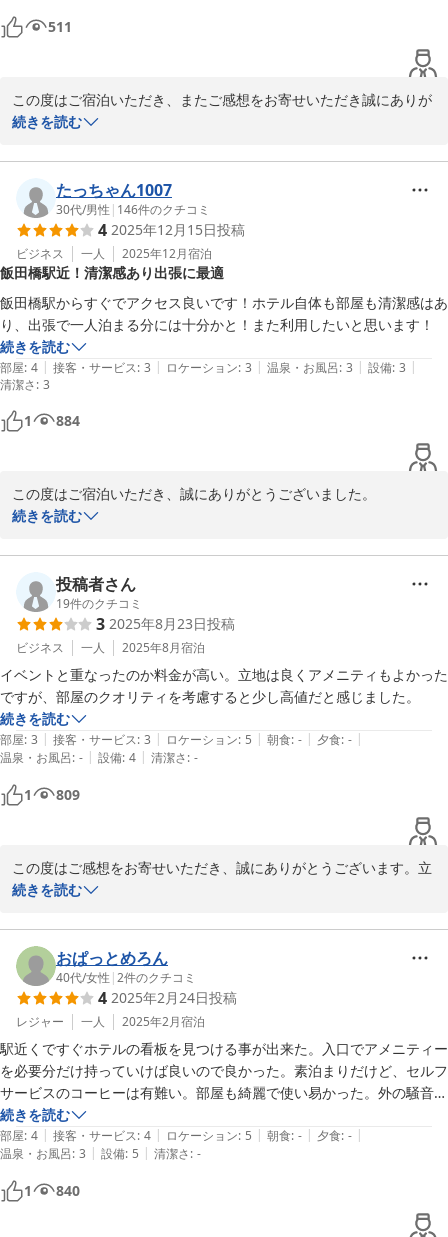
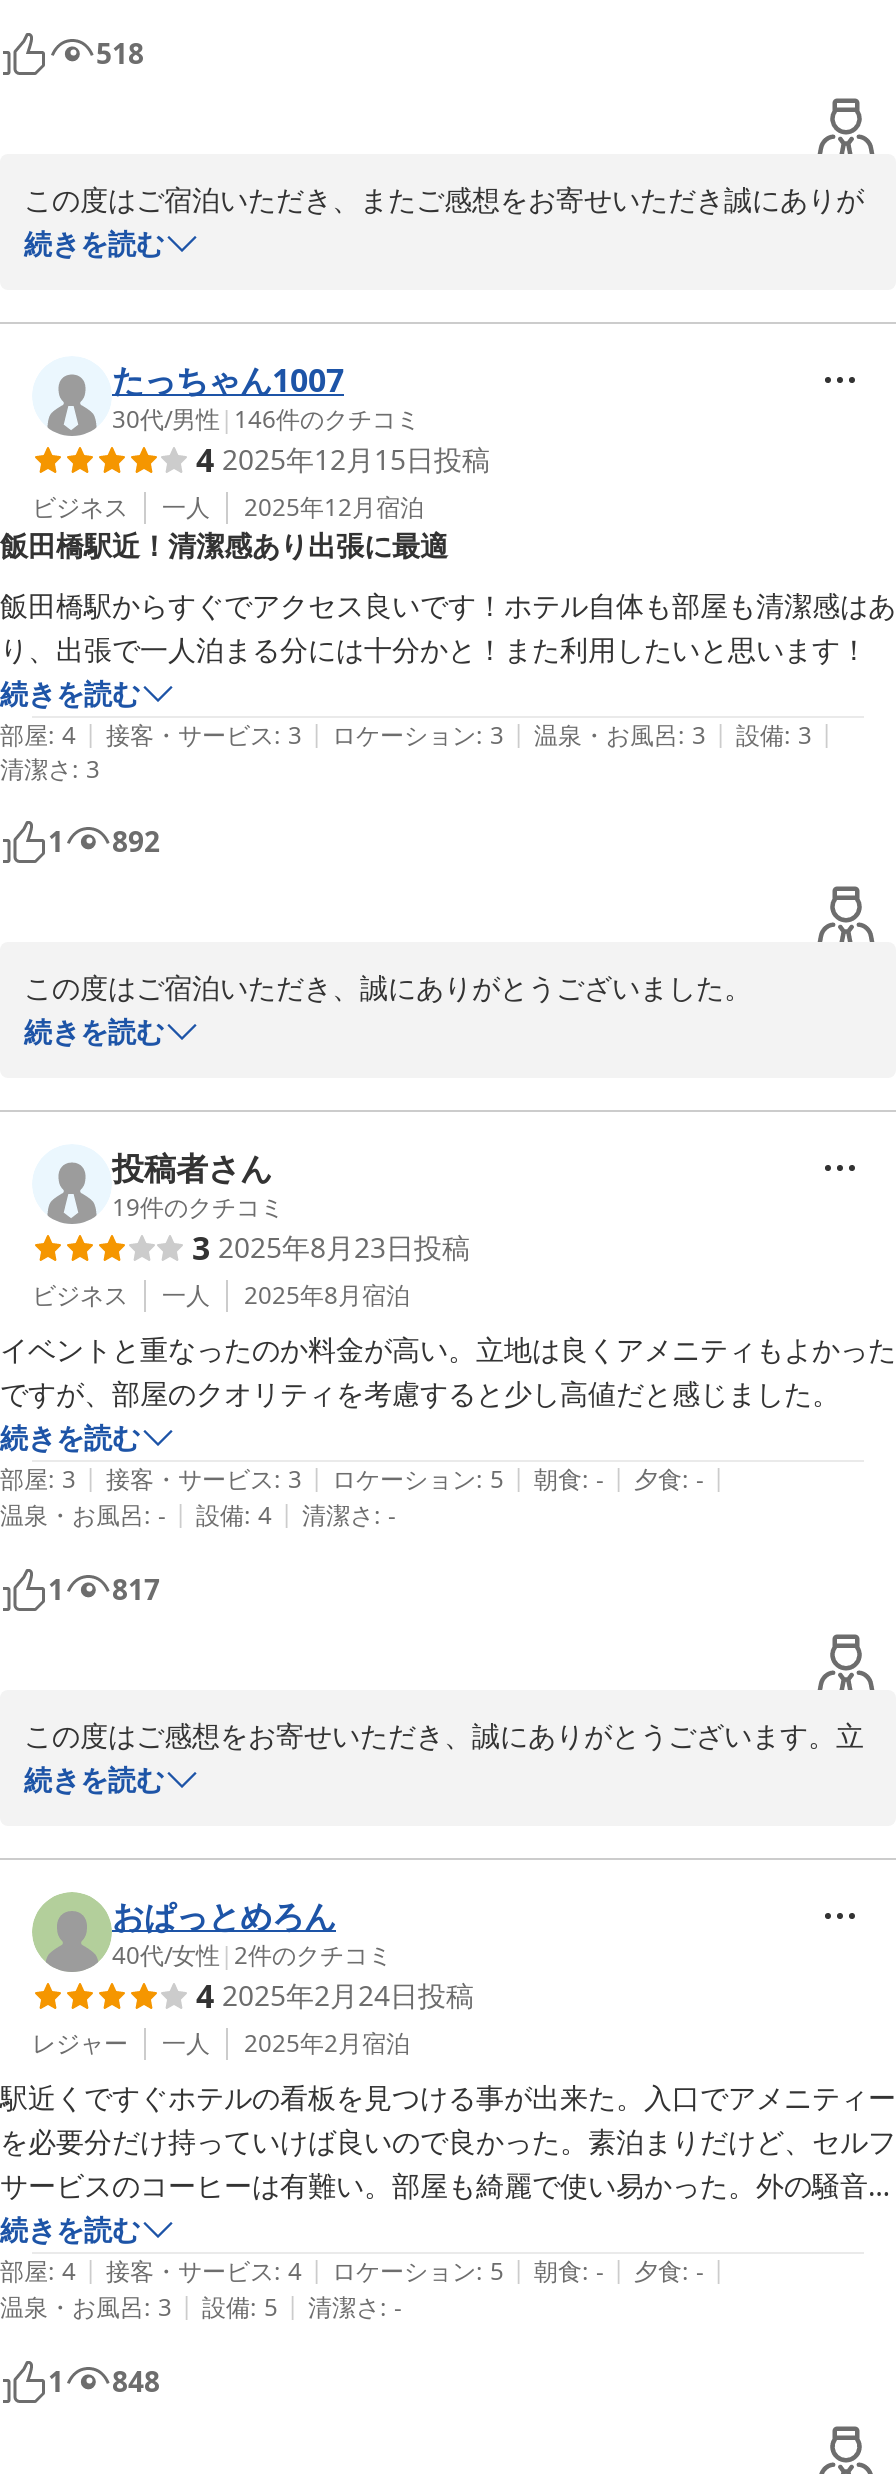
[48,17,72,36] 511 -> [96,34,144,72] 518
[24,411,80,430] 1 884 -> [48,822,160,860] 1 892
[24,785,80,804] 1 809 -> [48,1570,160,1608] 1 817
[24,1181,80,1200] 1 840 -> [48,2362,160,2400] 1 848

